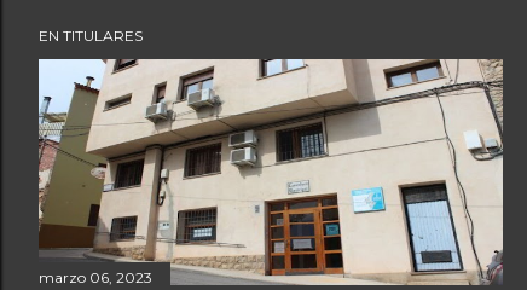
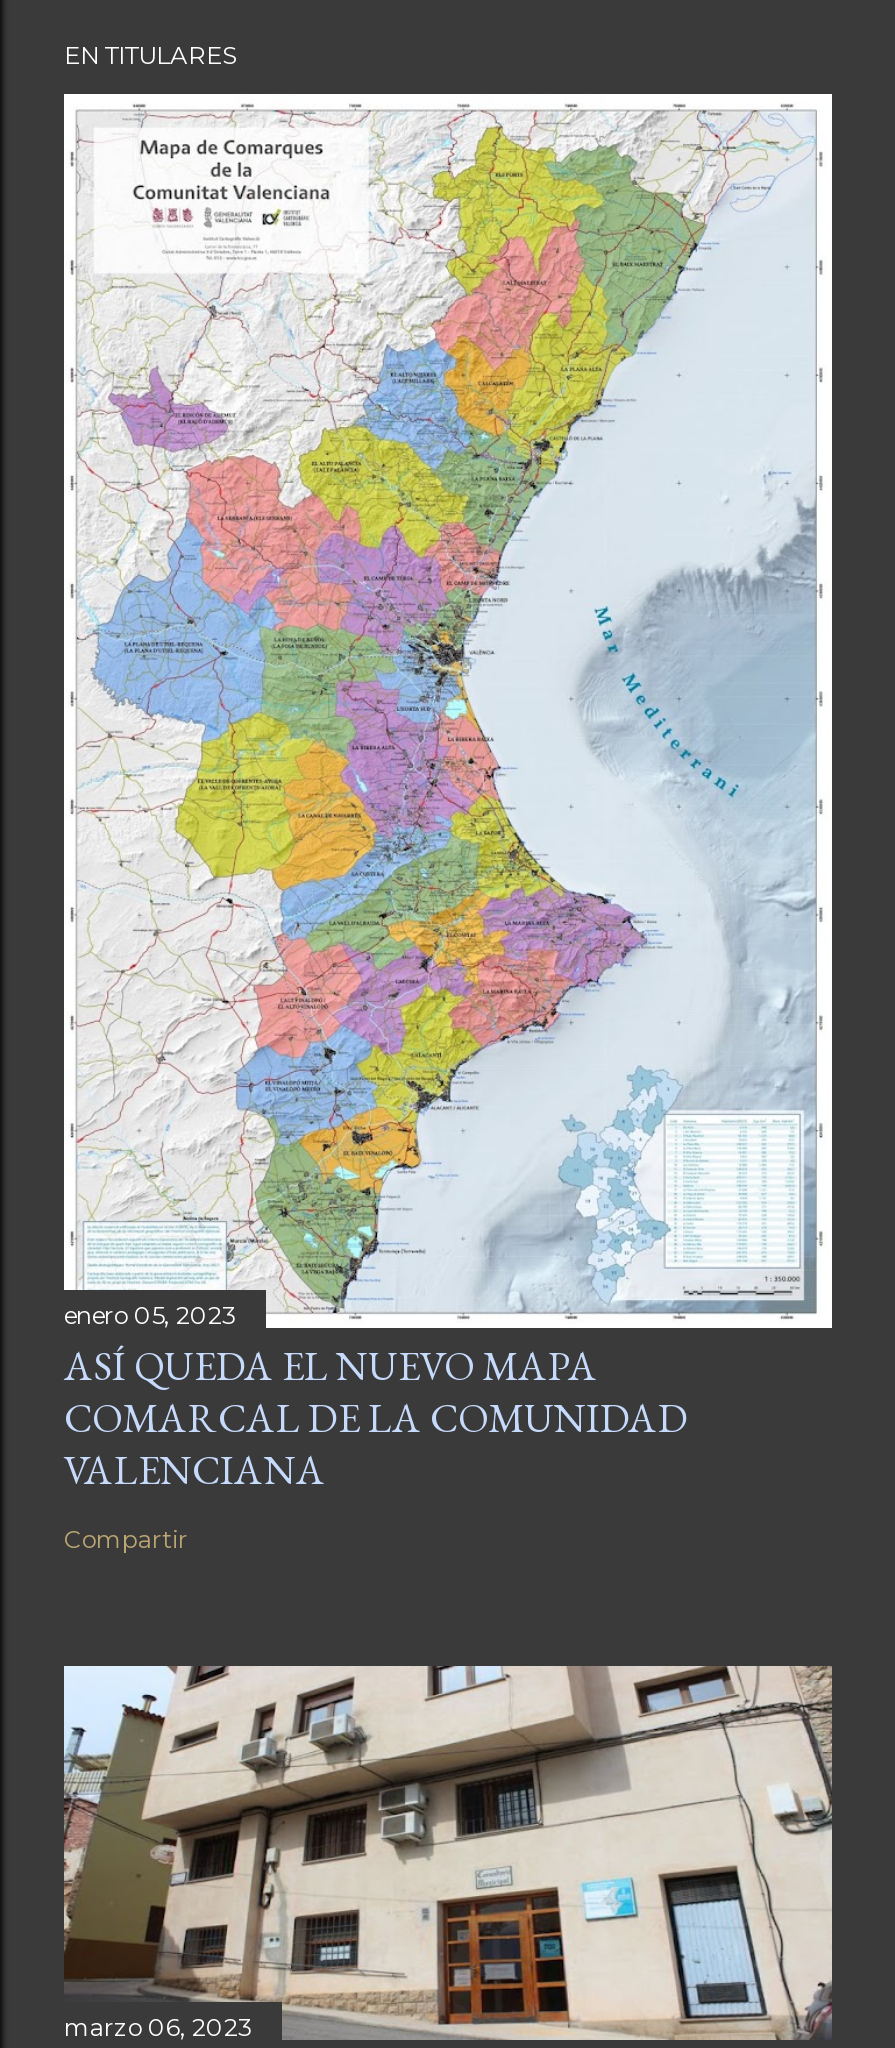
none -> [62,91,834,1554] [image] | enero 05, 2023 | ASÍ QUEDA EL NUEVO MAPA | COMARCAL DE LA COMUNIDAD | VALENCIANA | Compartir

